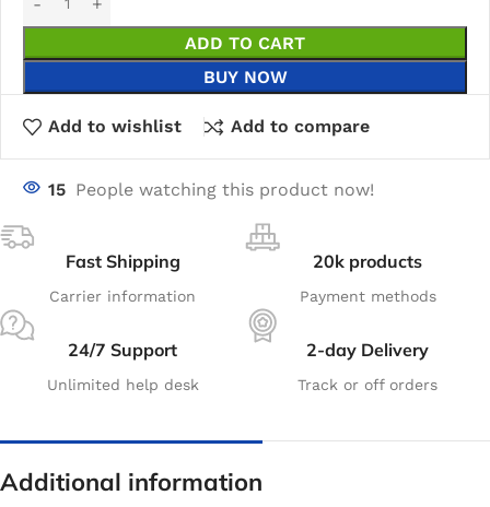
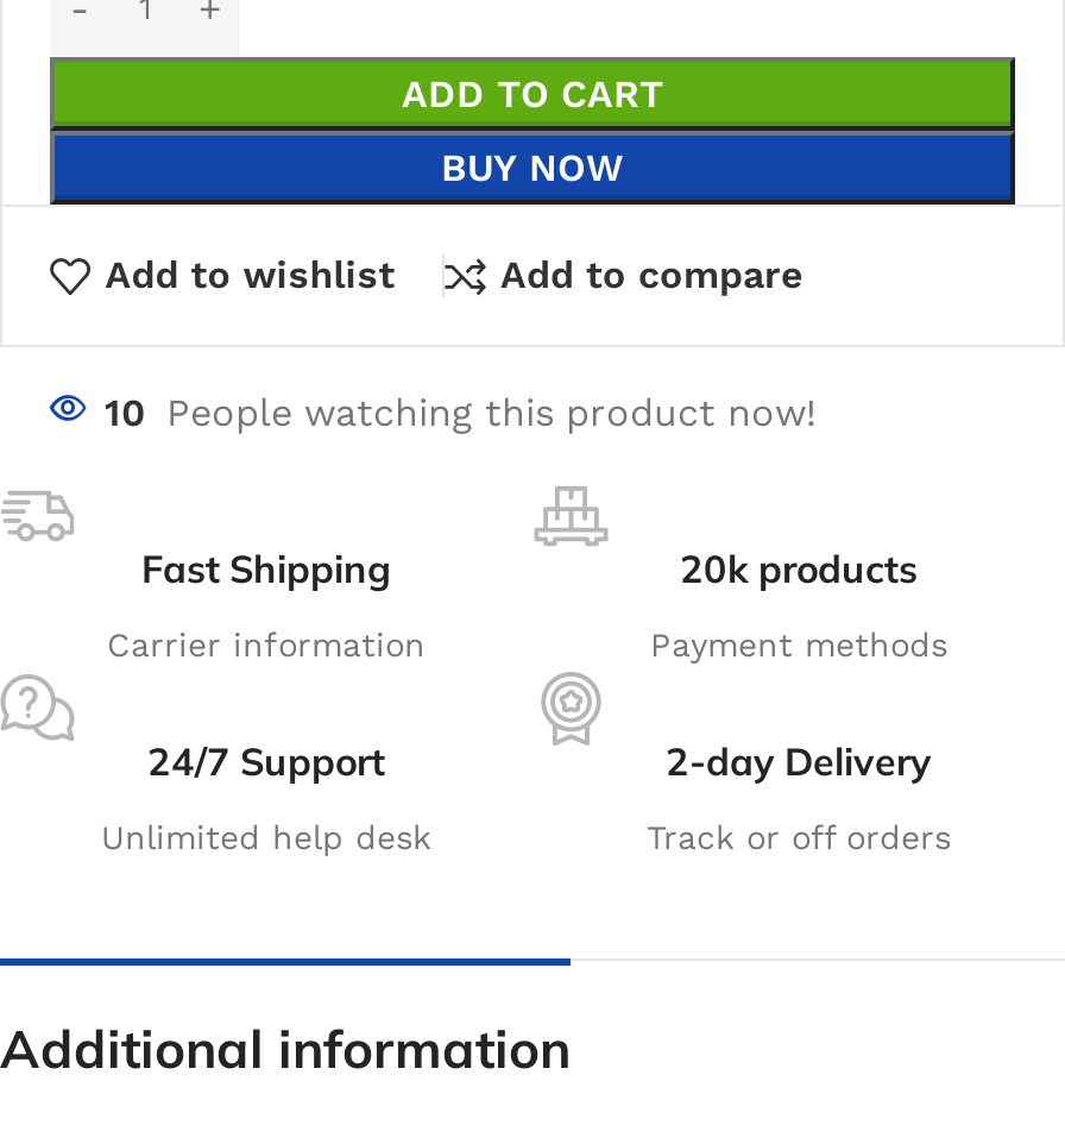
[48,179,374,200] 15 People watching this product now! -> [105,390,815,435] 10 People watching this product now!

